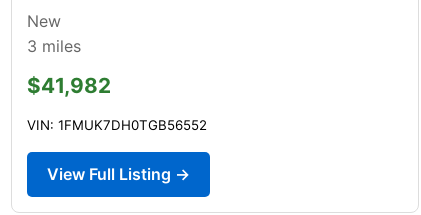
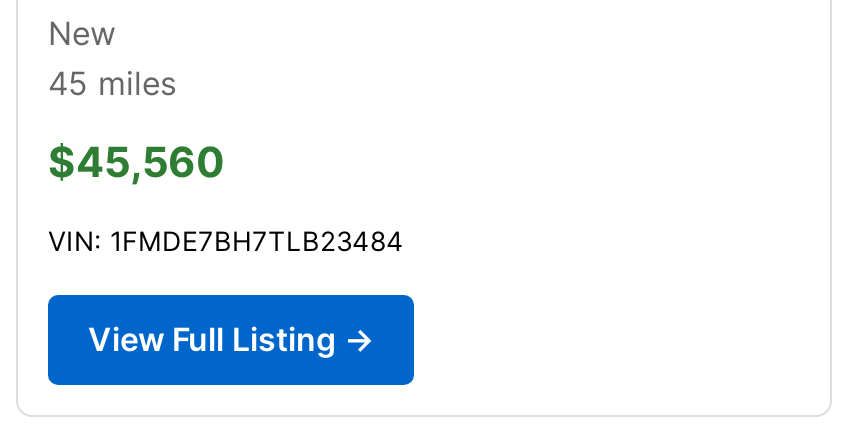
[27,36,81,56] 3 miles -> [48,63,176,103] 45 miles
[27,73,111,98] $41,982 -> [48,137,224,187] $45,560
[27,117,207,133] VIN: 1FMUK7DH0TGB56552 -> [48,225,404,257] VIN: 1FMDE7BH7TLB23484

